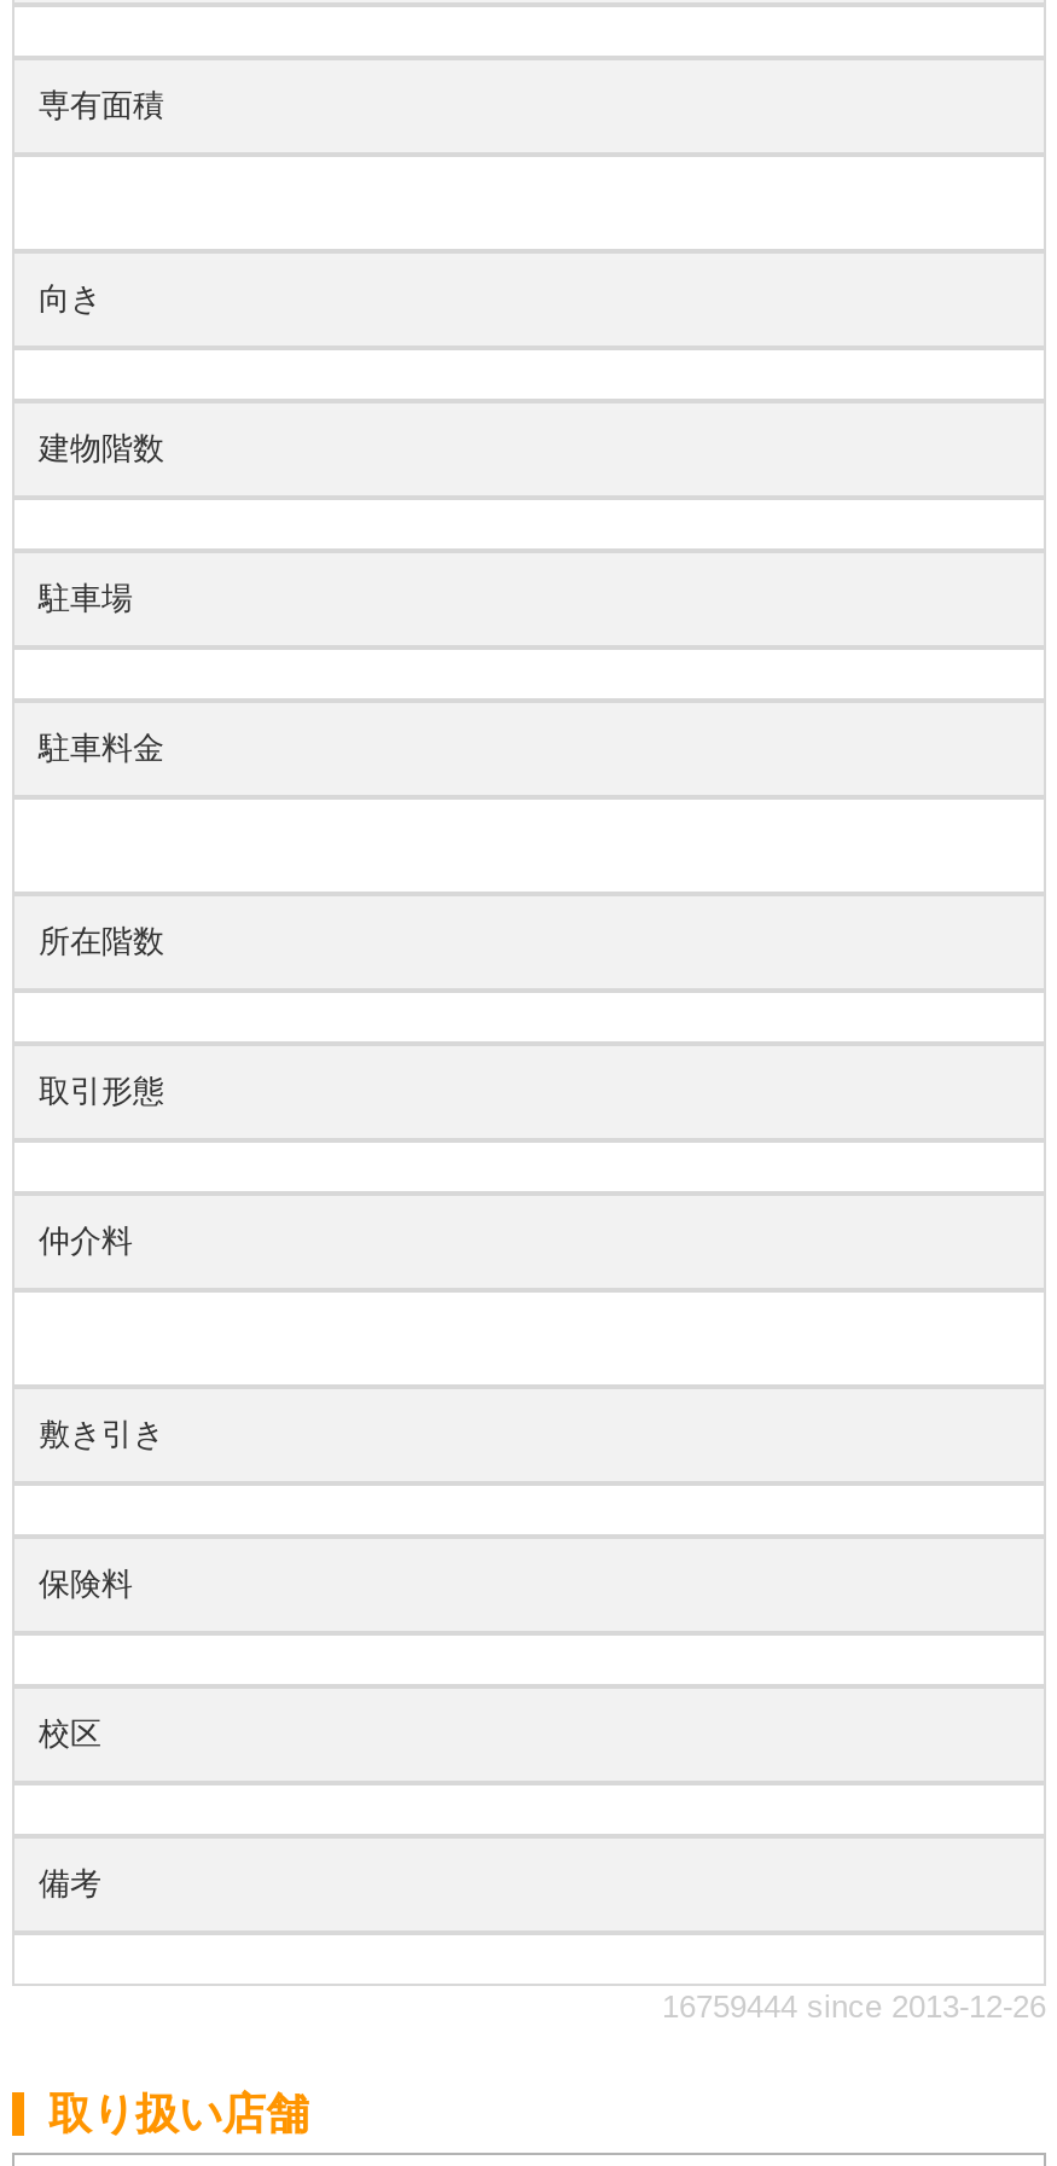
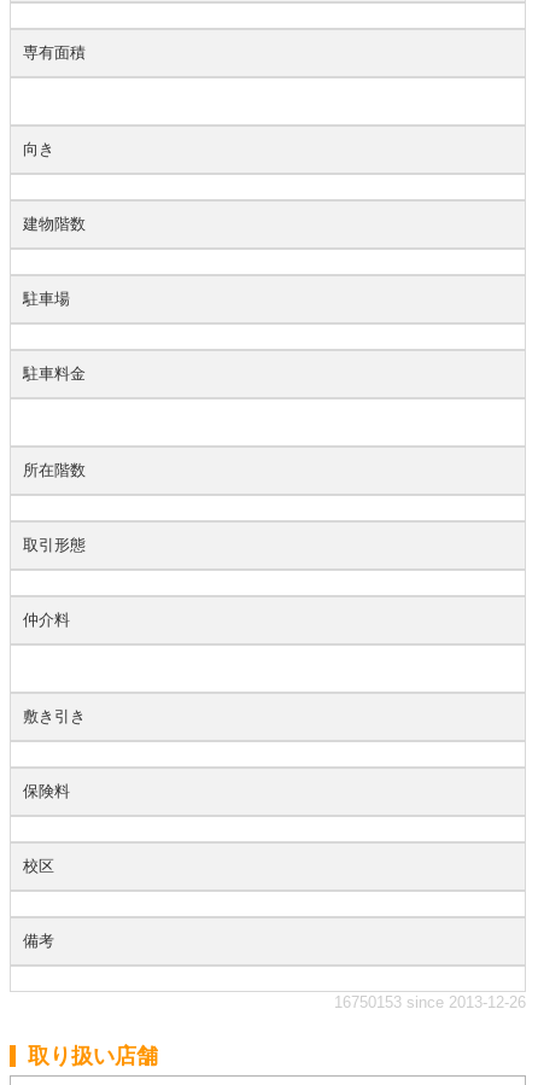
[662,1989,1046,2026] 16759444 since 2013-12-26 -> [334,994,526,1012] 16750153 since 2013-12-26

